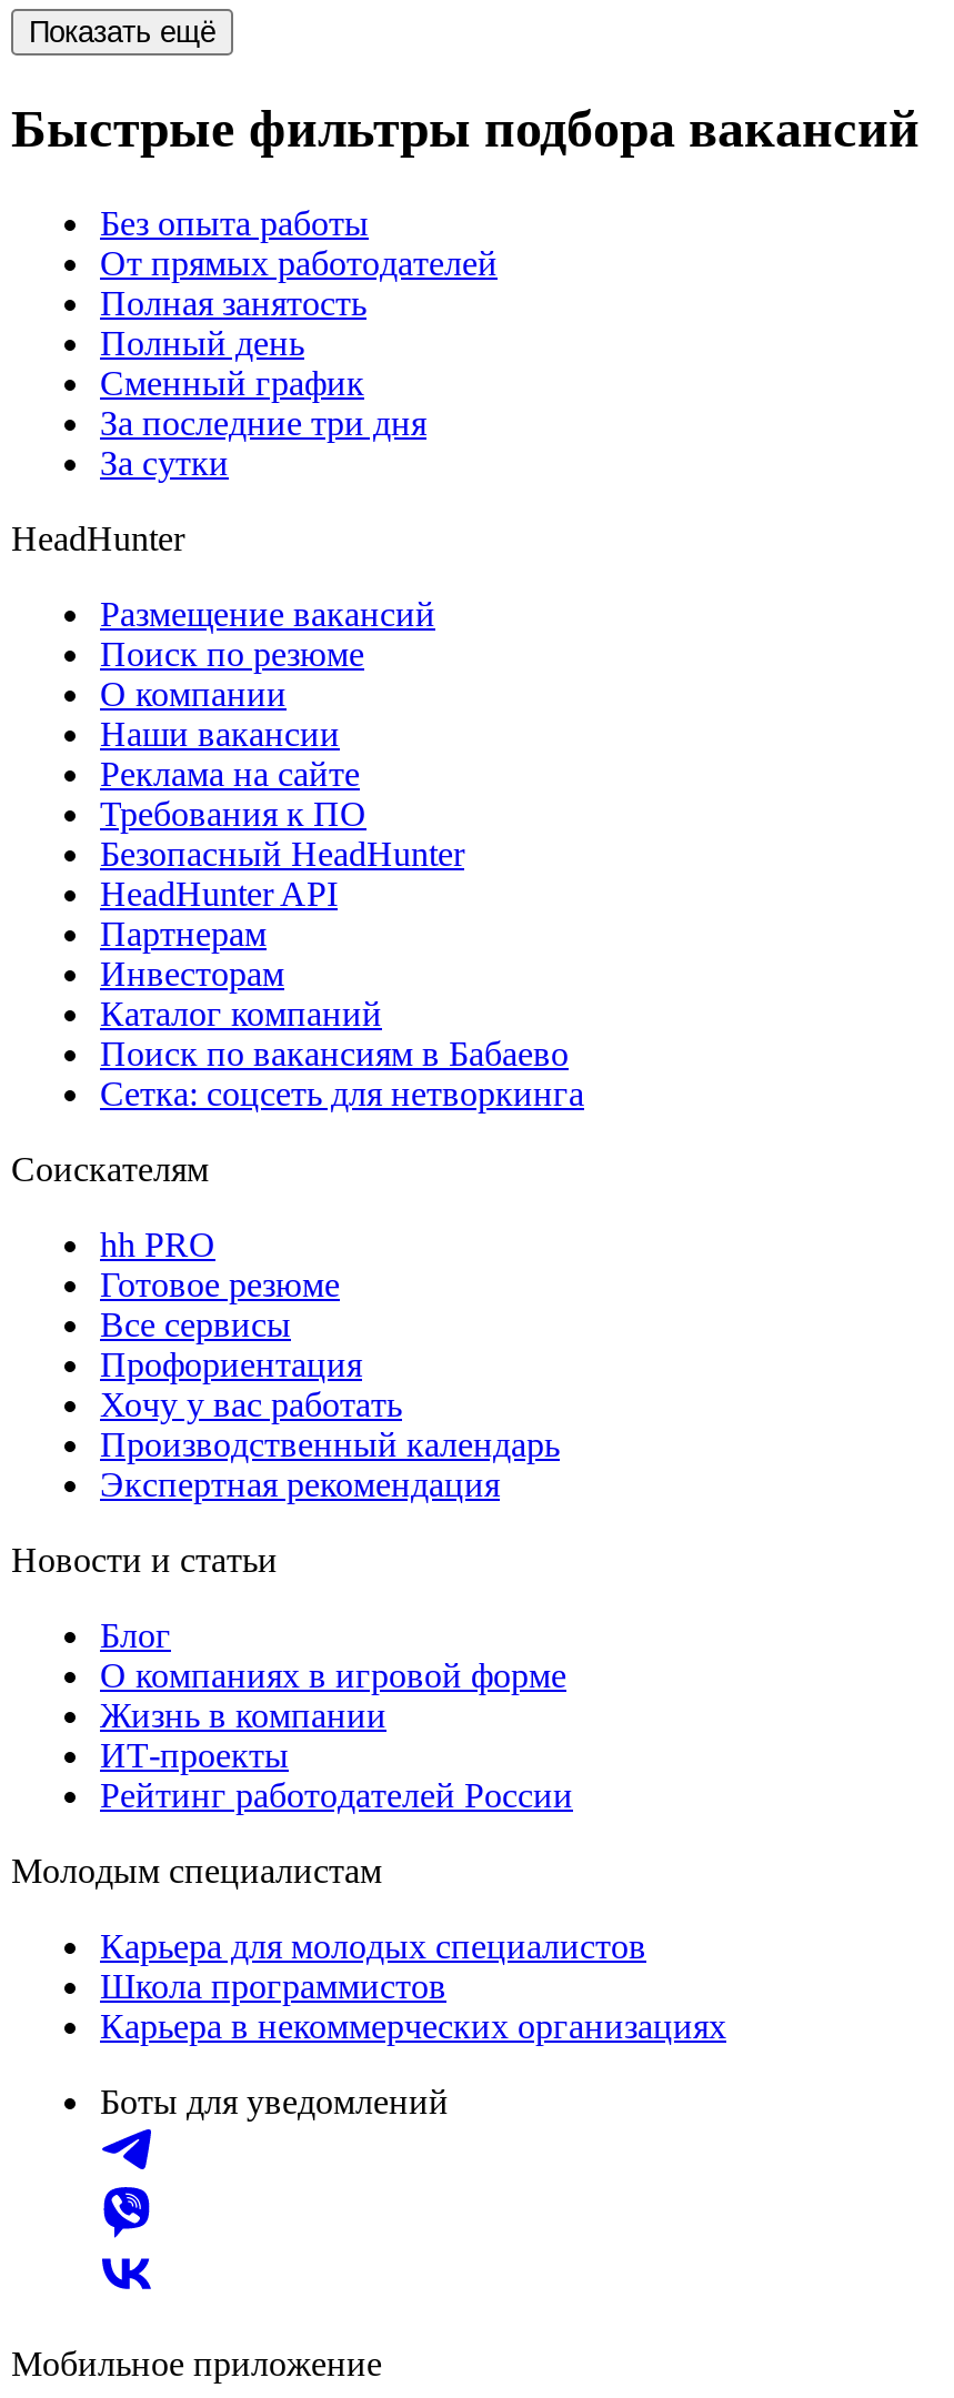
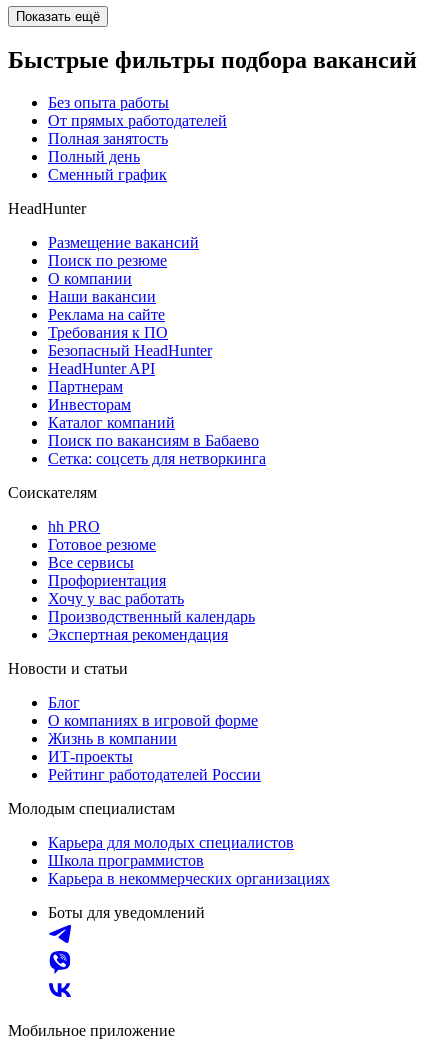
[100,404,426,482] За последние три дня | За сутки -> none

